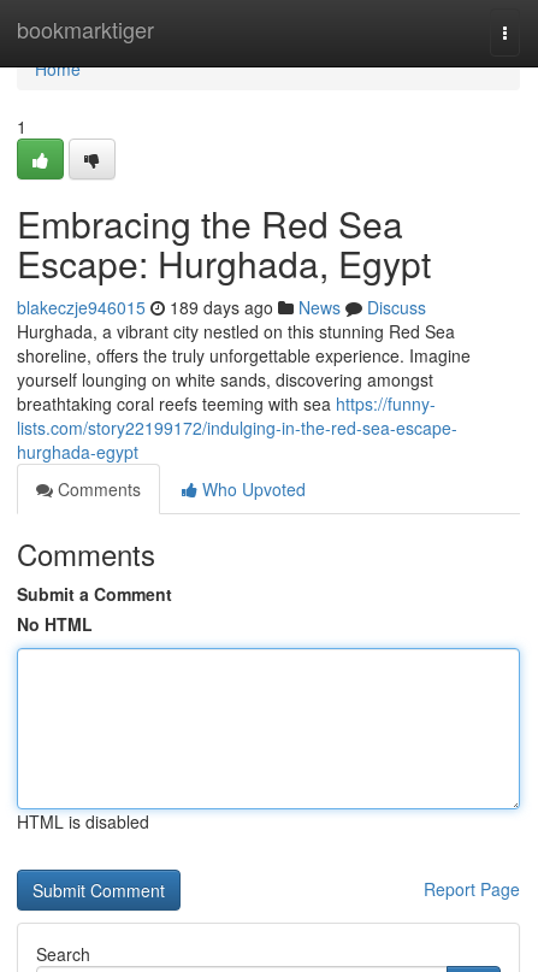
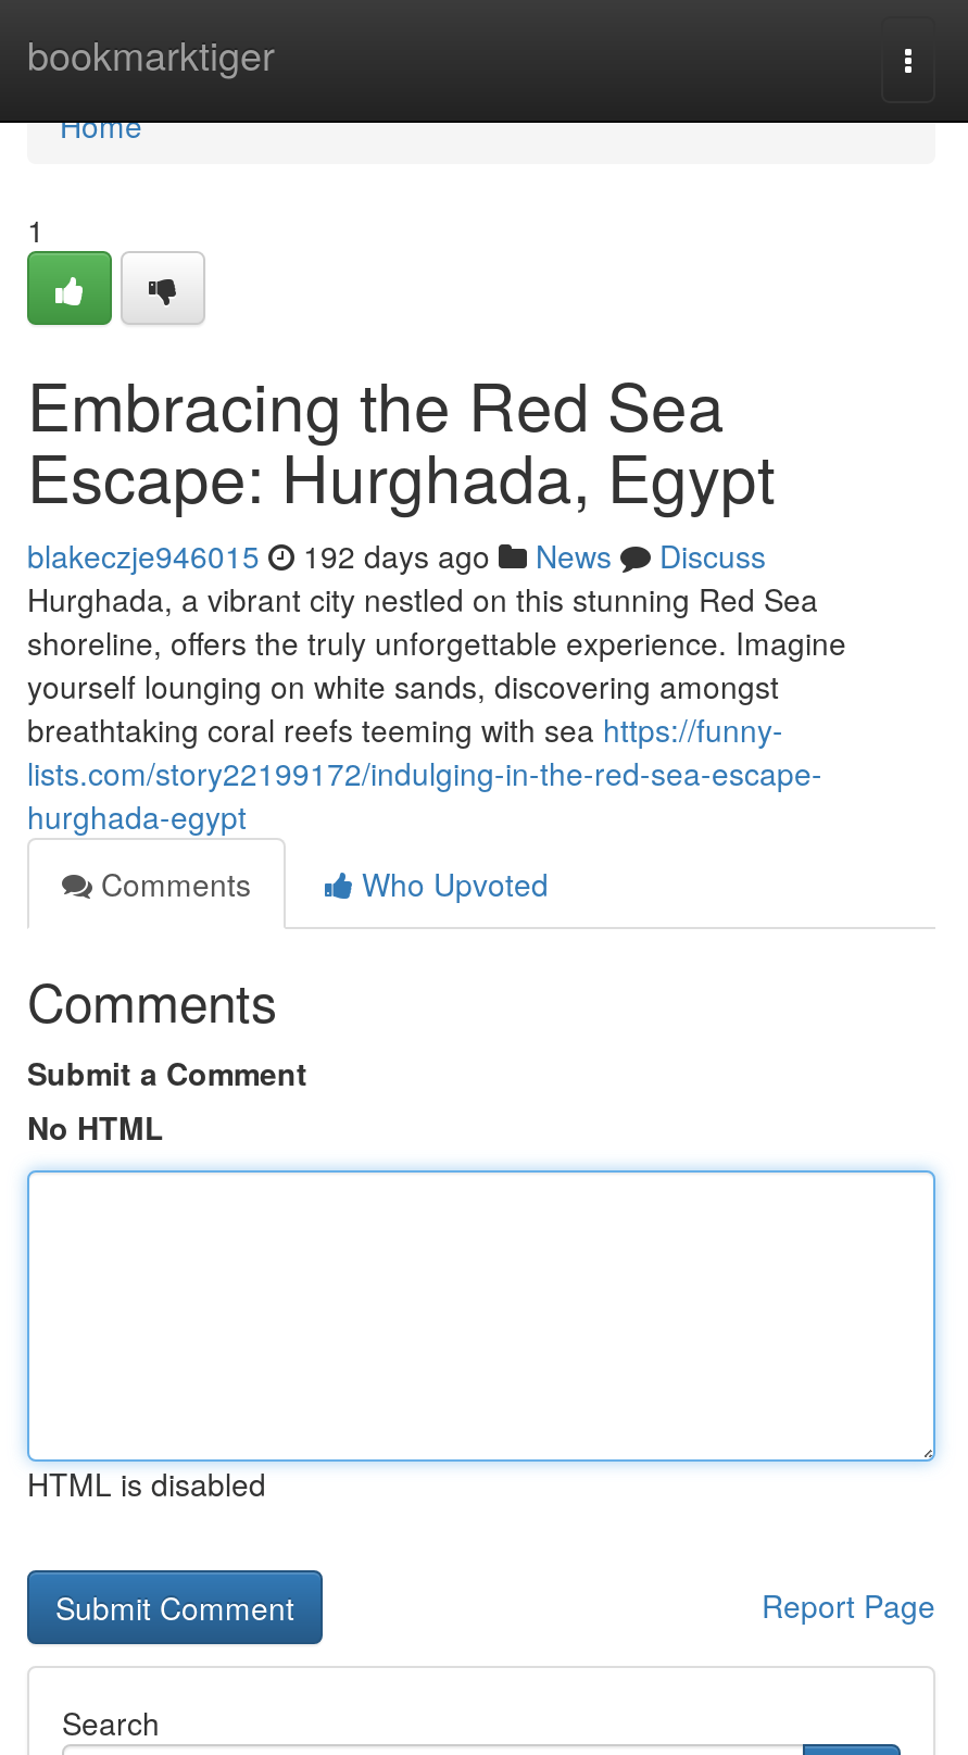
[17,295,426,319] blakeczje946015 189 days ago News Discuss -> [27,534,766,577] blakeczje946015 192 days ago News Discuss

